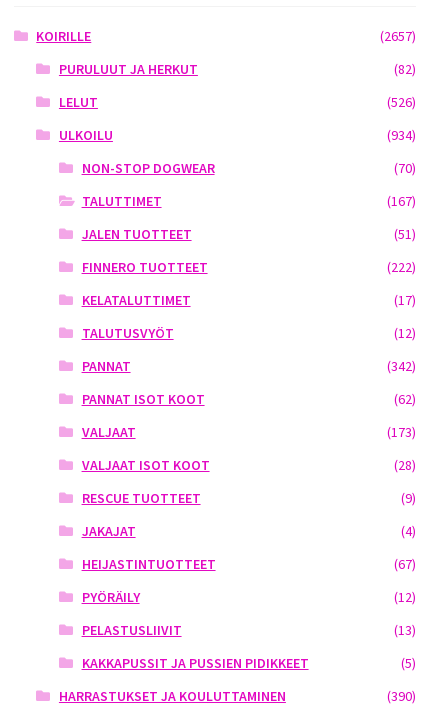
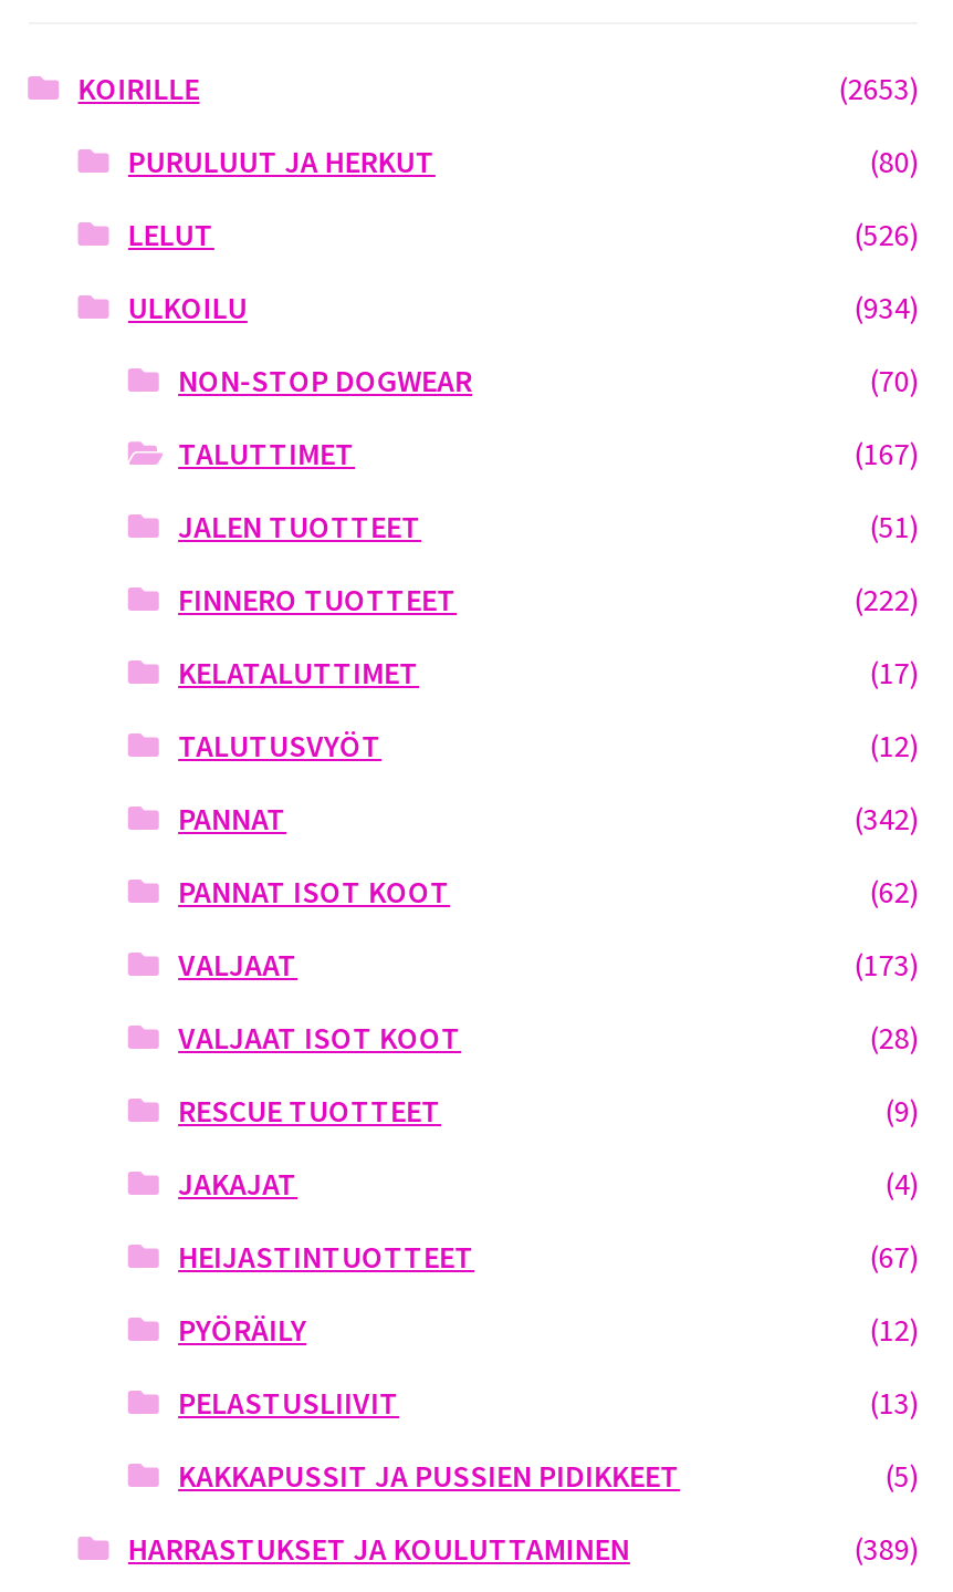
[380,27,416,45] (2657) -> [839,68,919,108] (2653)
[394,60,416,78] (82) -> [870,141,919,181] (80)
[387,687,416,705] (390) -> [854,1528,919,1568] (389)

